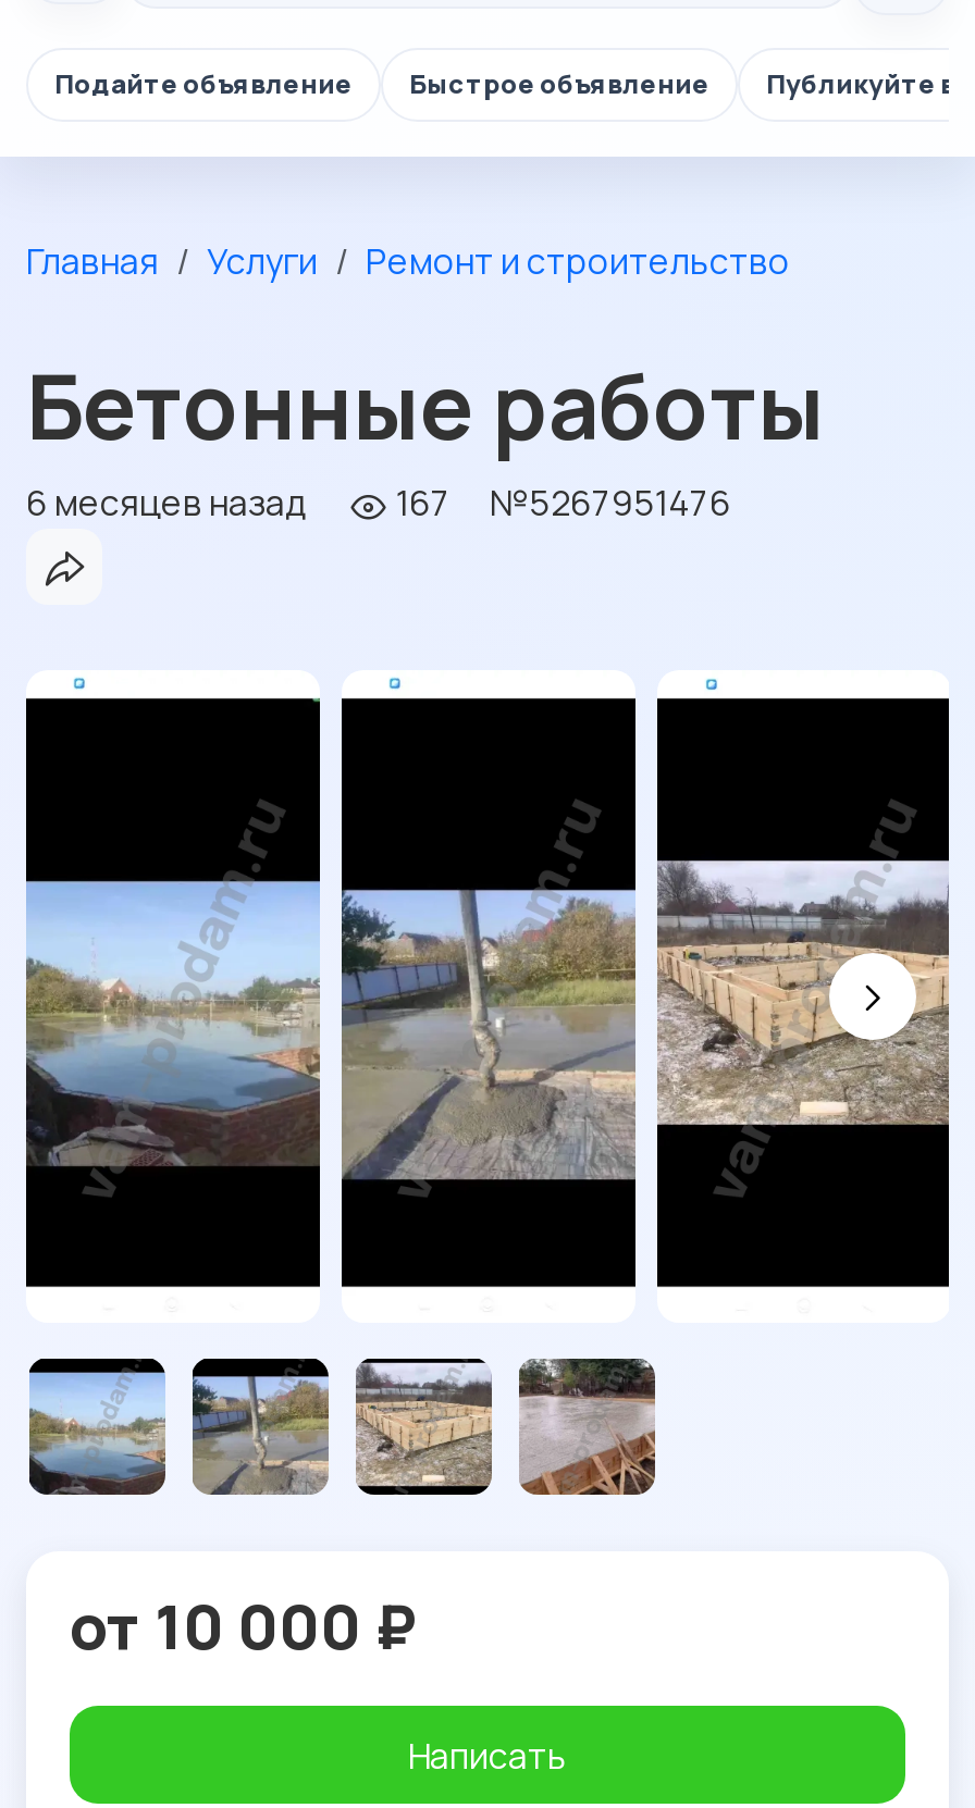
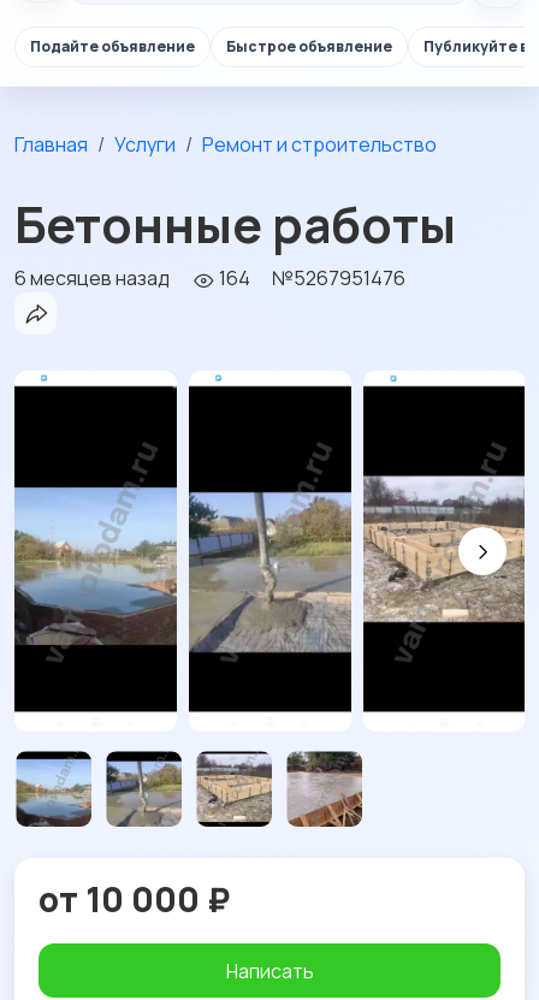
[26,479,731,527] 6 месяцев назад 167 №5267951476 -> [14,265,405,291] 6 месяцев назад 164 №5267951476

